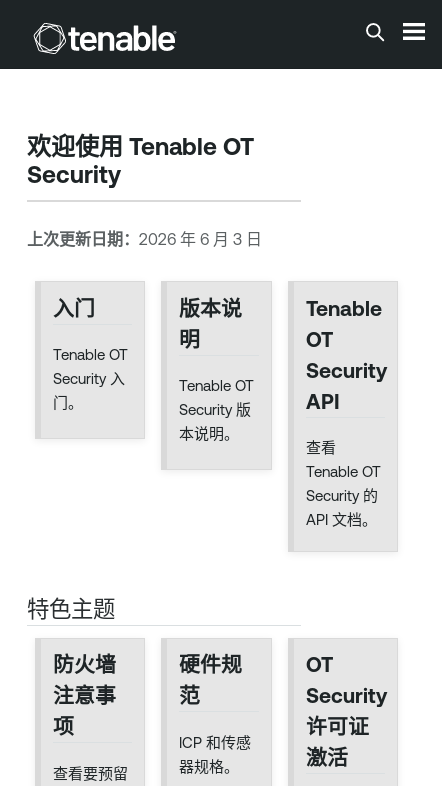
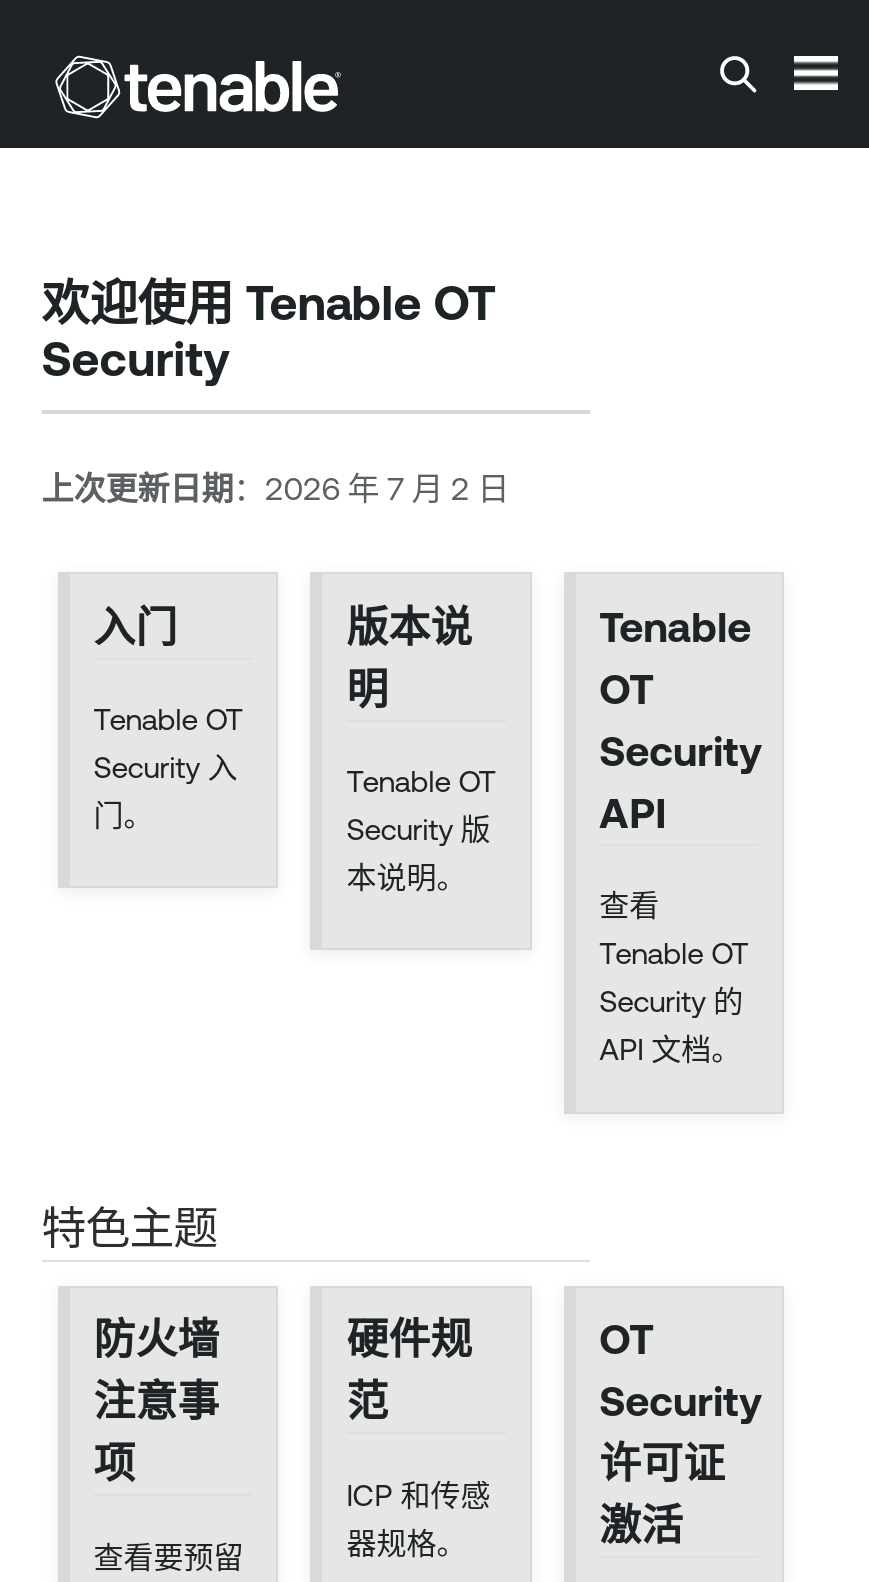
[27,230,262,248] 上次更新日期：2026 年 6 月 3 日 -> [42,470,510,506] 上次更新日期：2026 年 7 月 2 日

